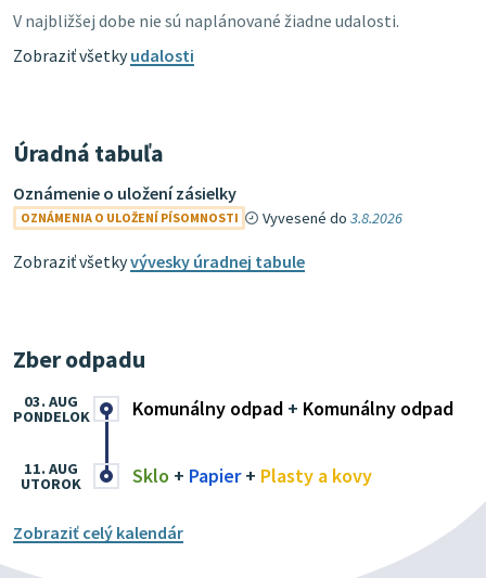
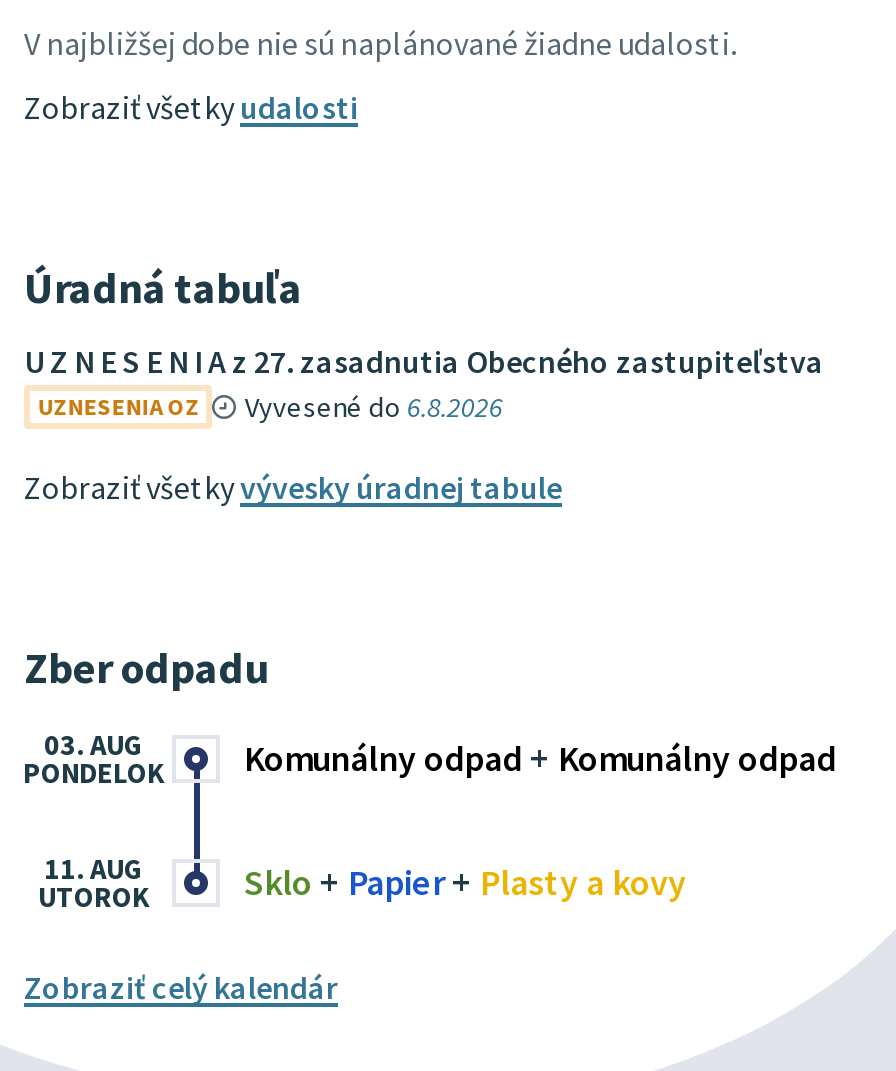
[13,182,403,227] Oznámenie o uložení zásielky | OZNÁMENIA O ULOŽENÍ PÍSOMNOSTI | Vyvesené do 3.8.2026 -> [24,340,824,424] U Z N E S E N I A z 27. zasadnutia Obecného zastupiteľstva | UZNESENIA OZ | Vyvesené do 6.8.2026

